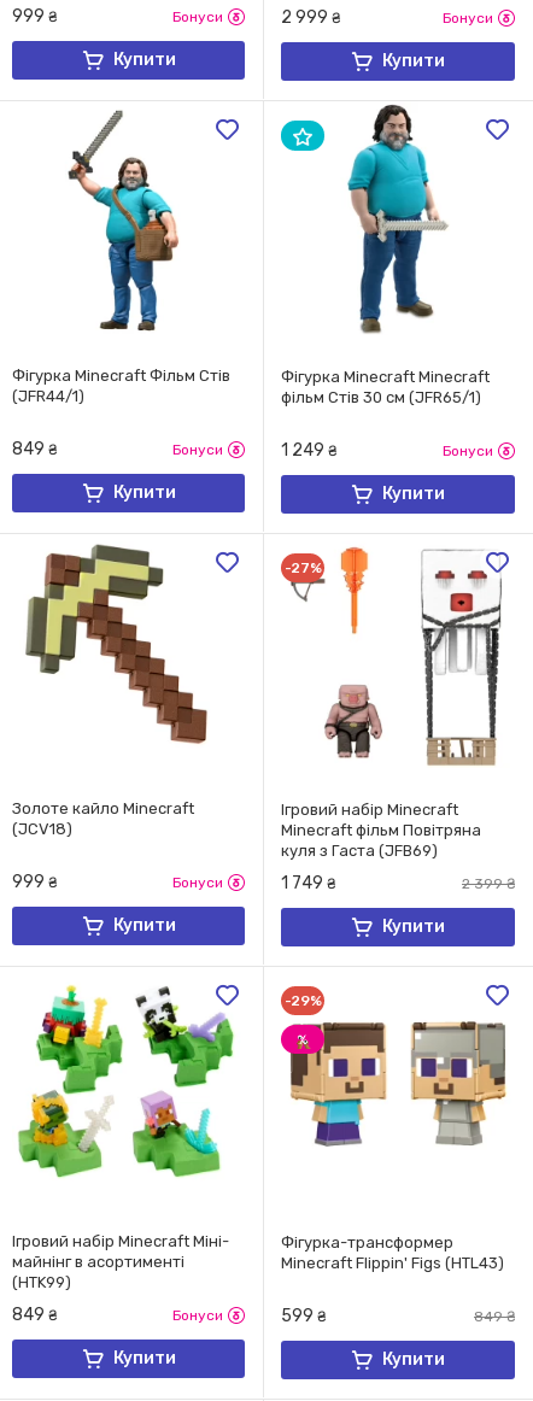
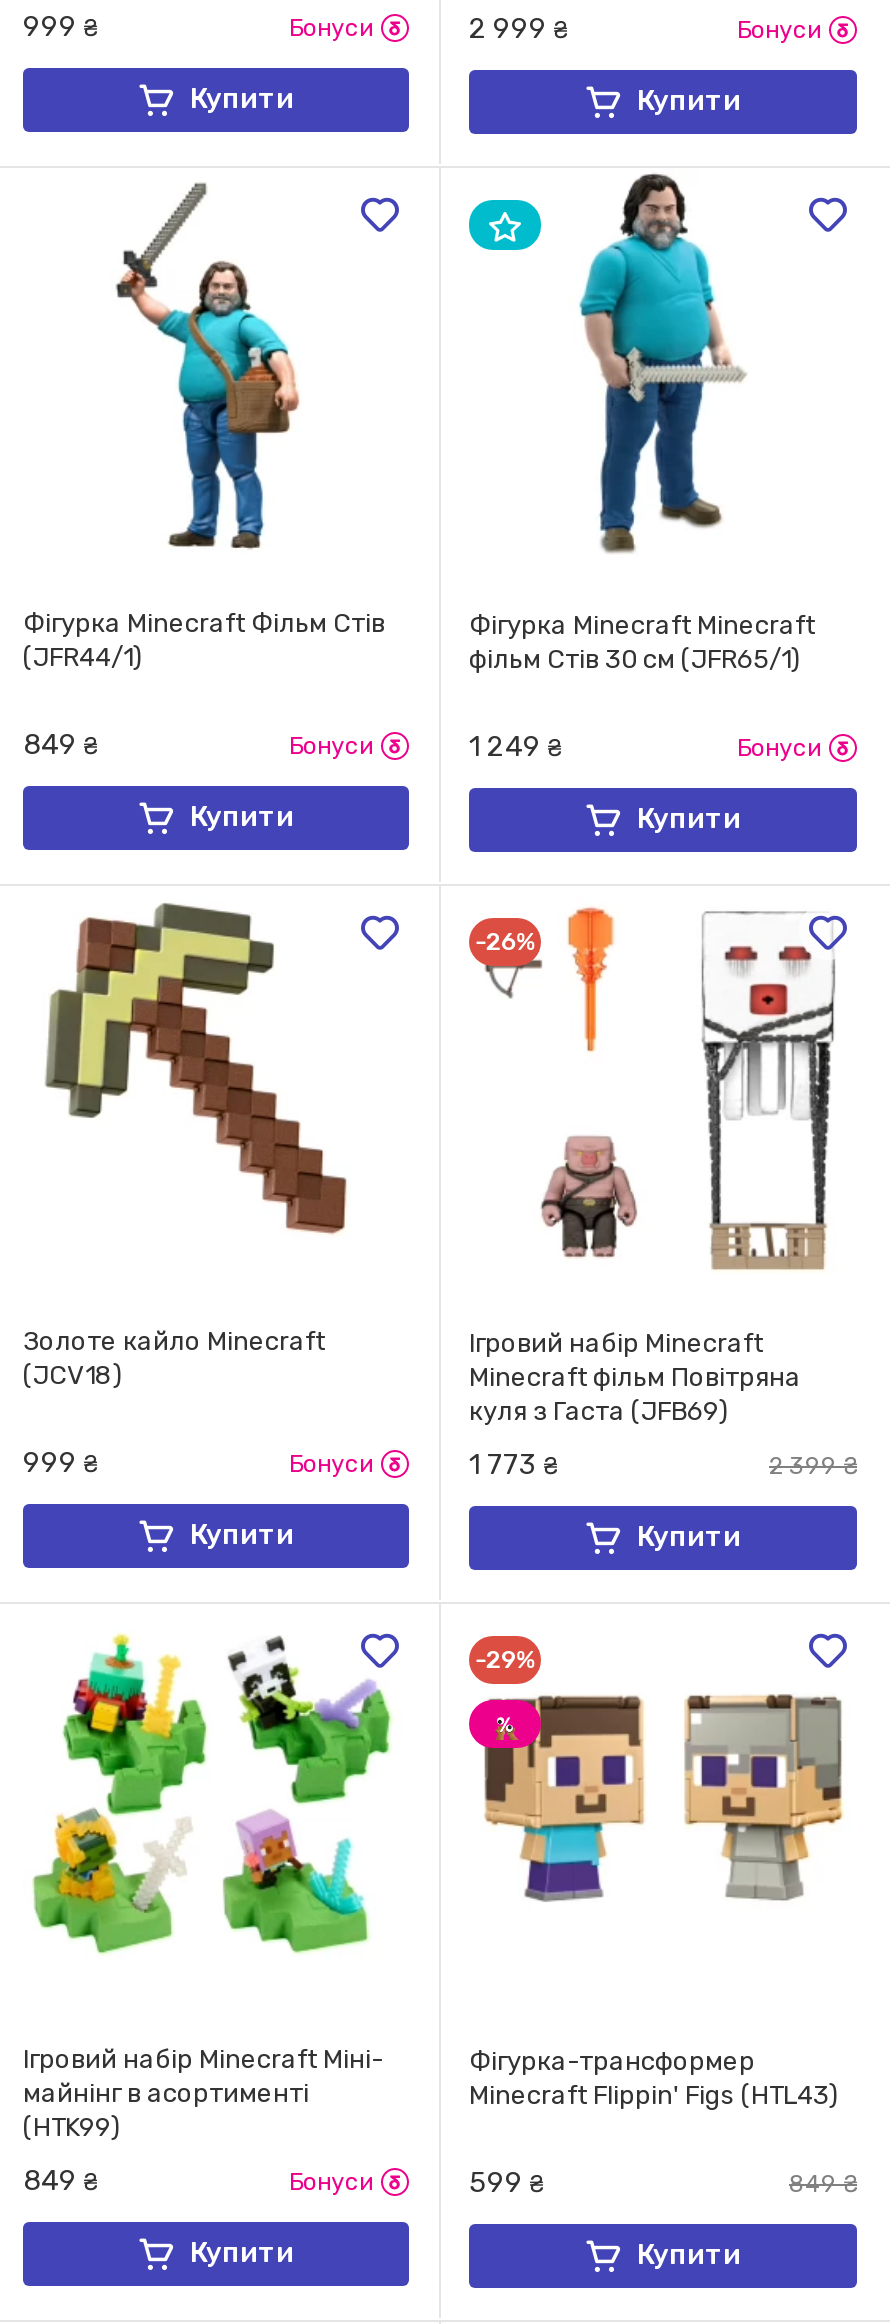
[284,560,321,577] -27% -> [474,929,536,957] -26%
[281,873,335,894] 1 749 ₴ -> [469,1449,557,1483] 1 773 ₴

